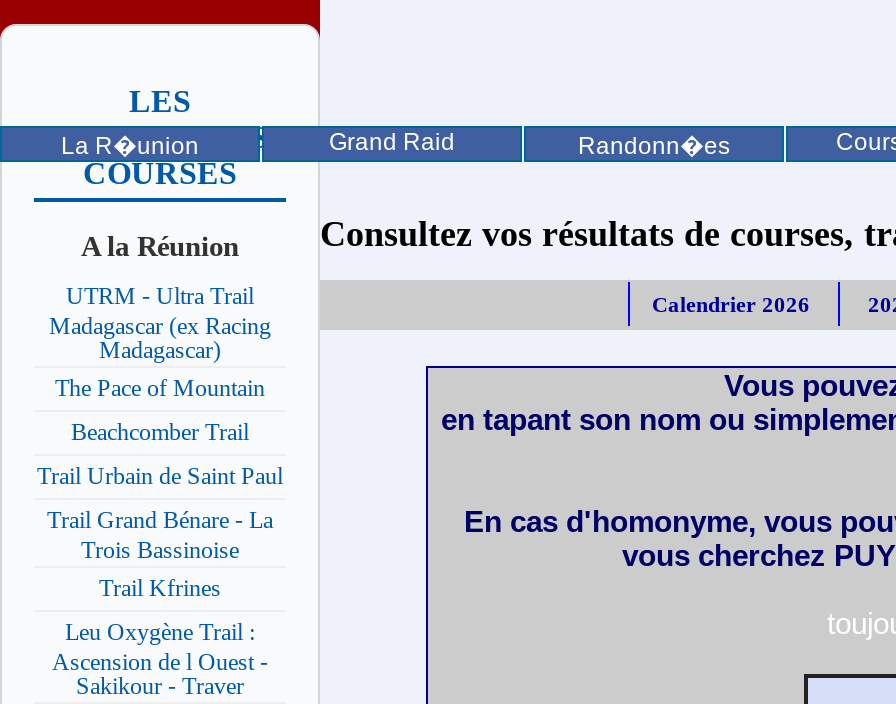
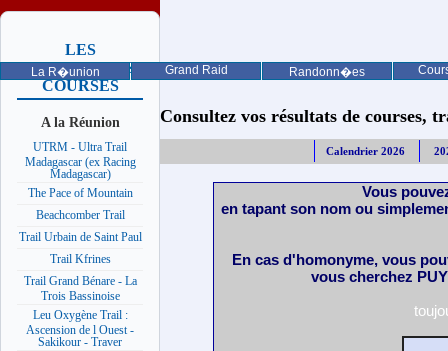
moved [47,506,273,560] -> [23,274,136,301]: Trail Grand Bénare - La | Trois Bassinoise
moved [99,574,221,602] -> [49,252,110,266]: Trail Kfrines

